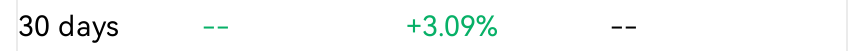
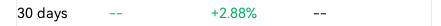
[406,10,498,42] +3.09% -> [211,5,257,21] +2.88%

